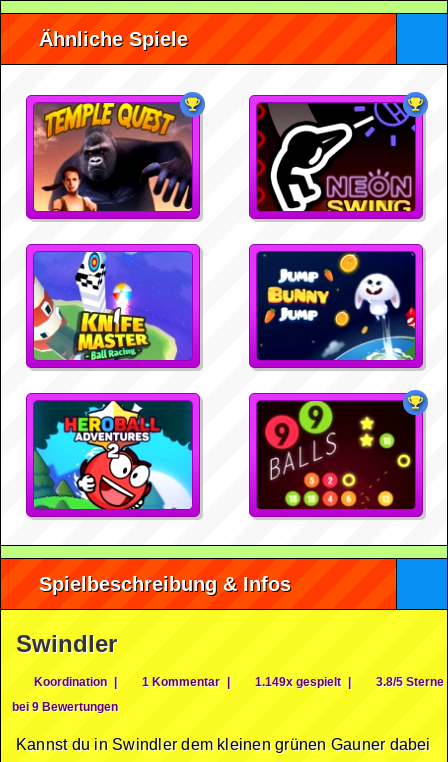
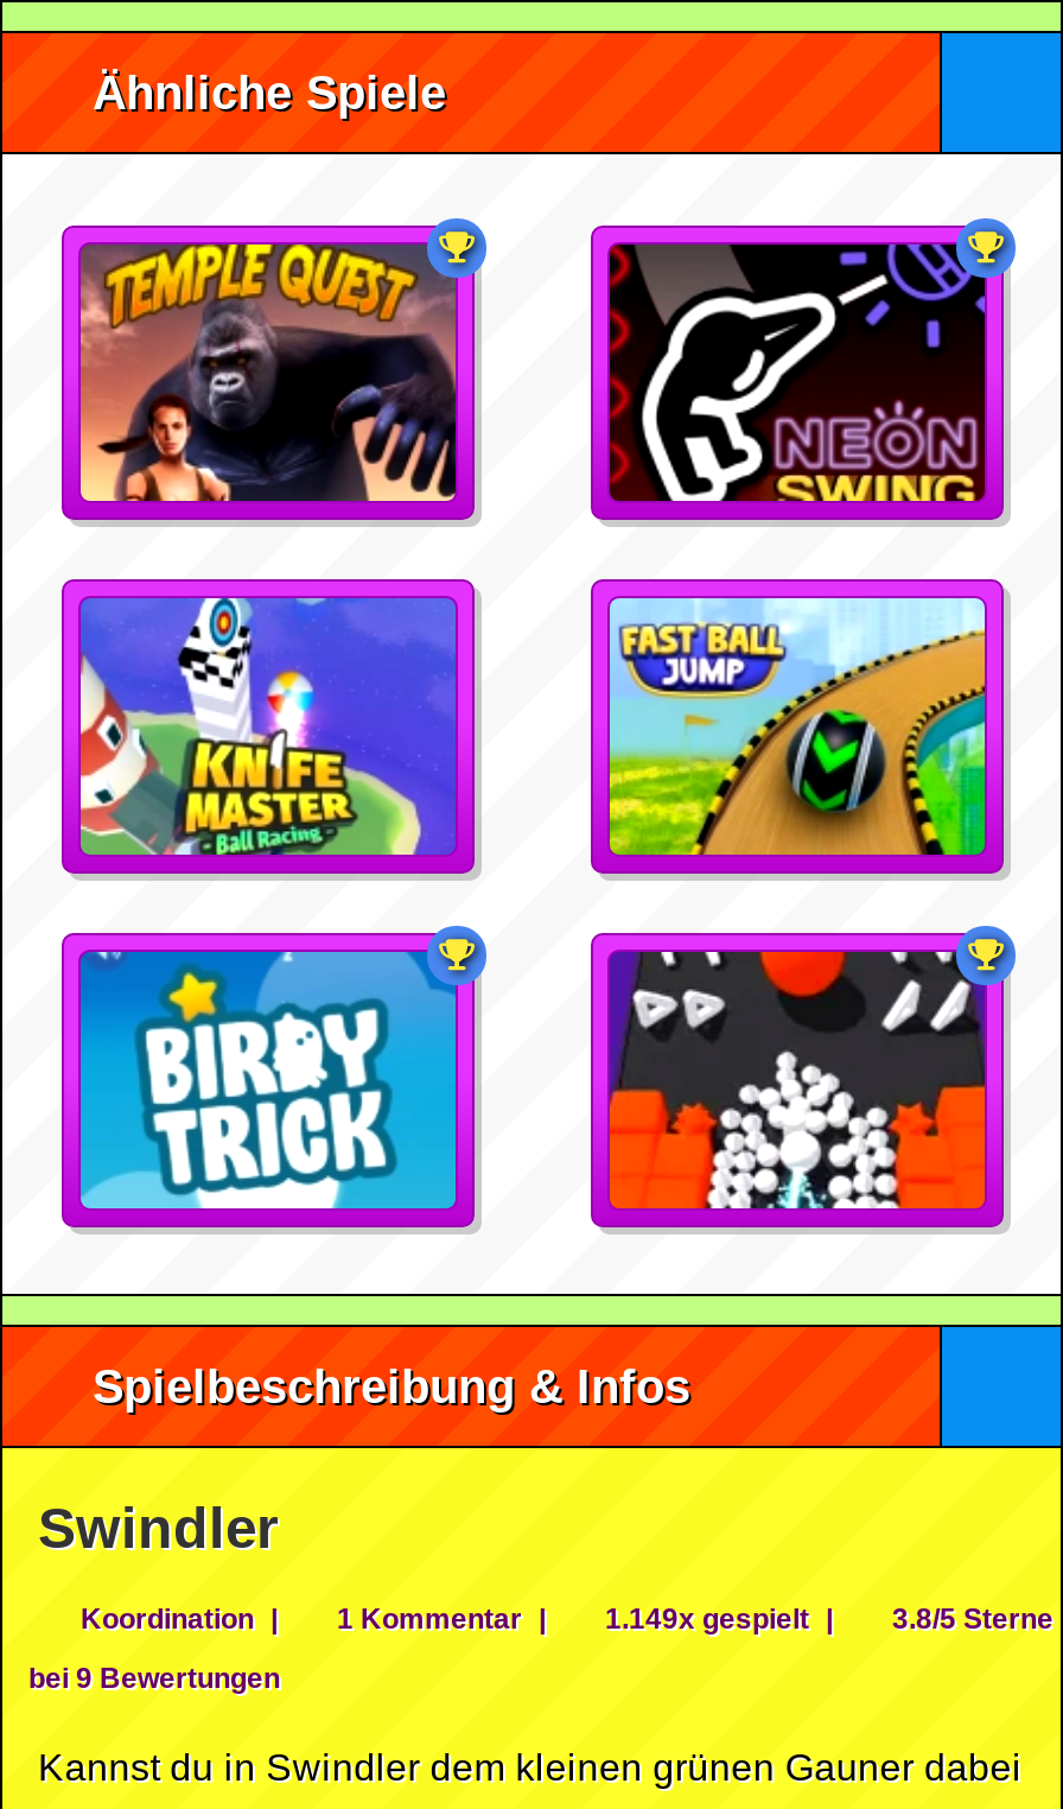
[256,251,416,361] [image] -> [607,596,987,857] [image]
[33,390,205,510] [image] -> [78,923,489,1211] [image]
[256,400,416,510] [image] -> [607,950,987,1211] [image]

